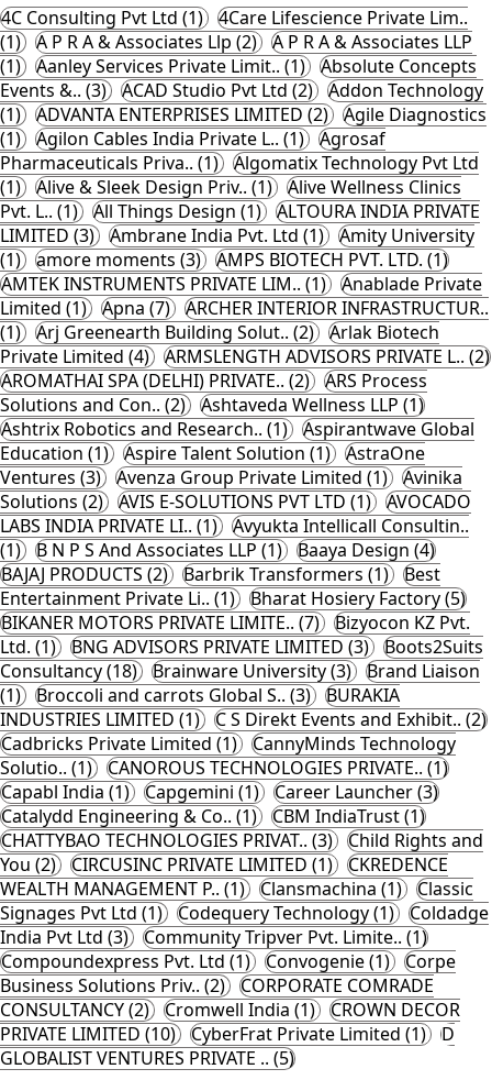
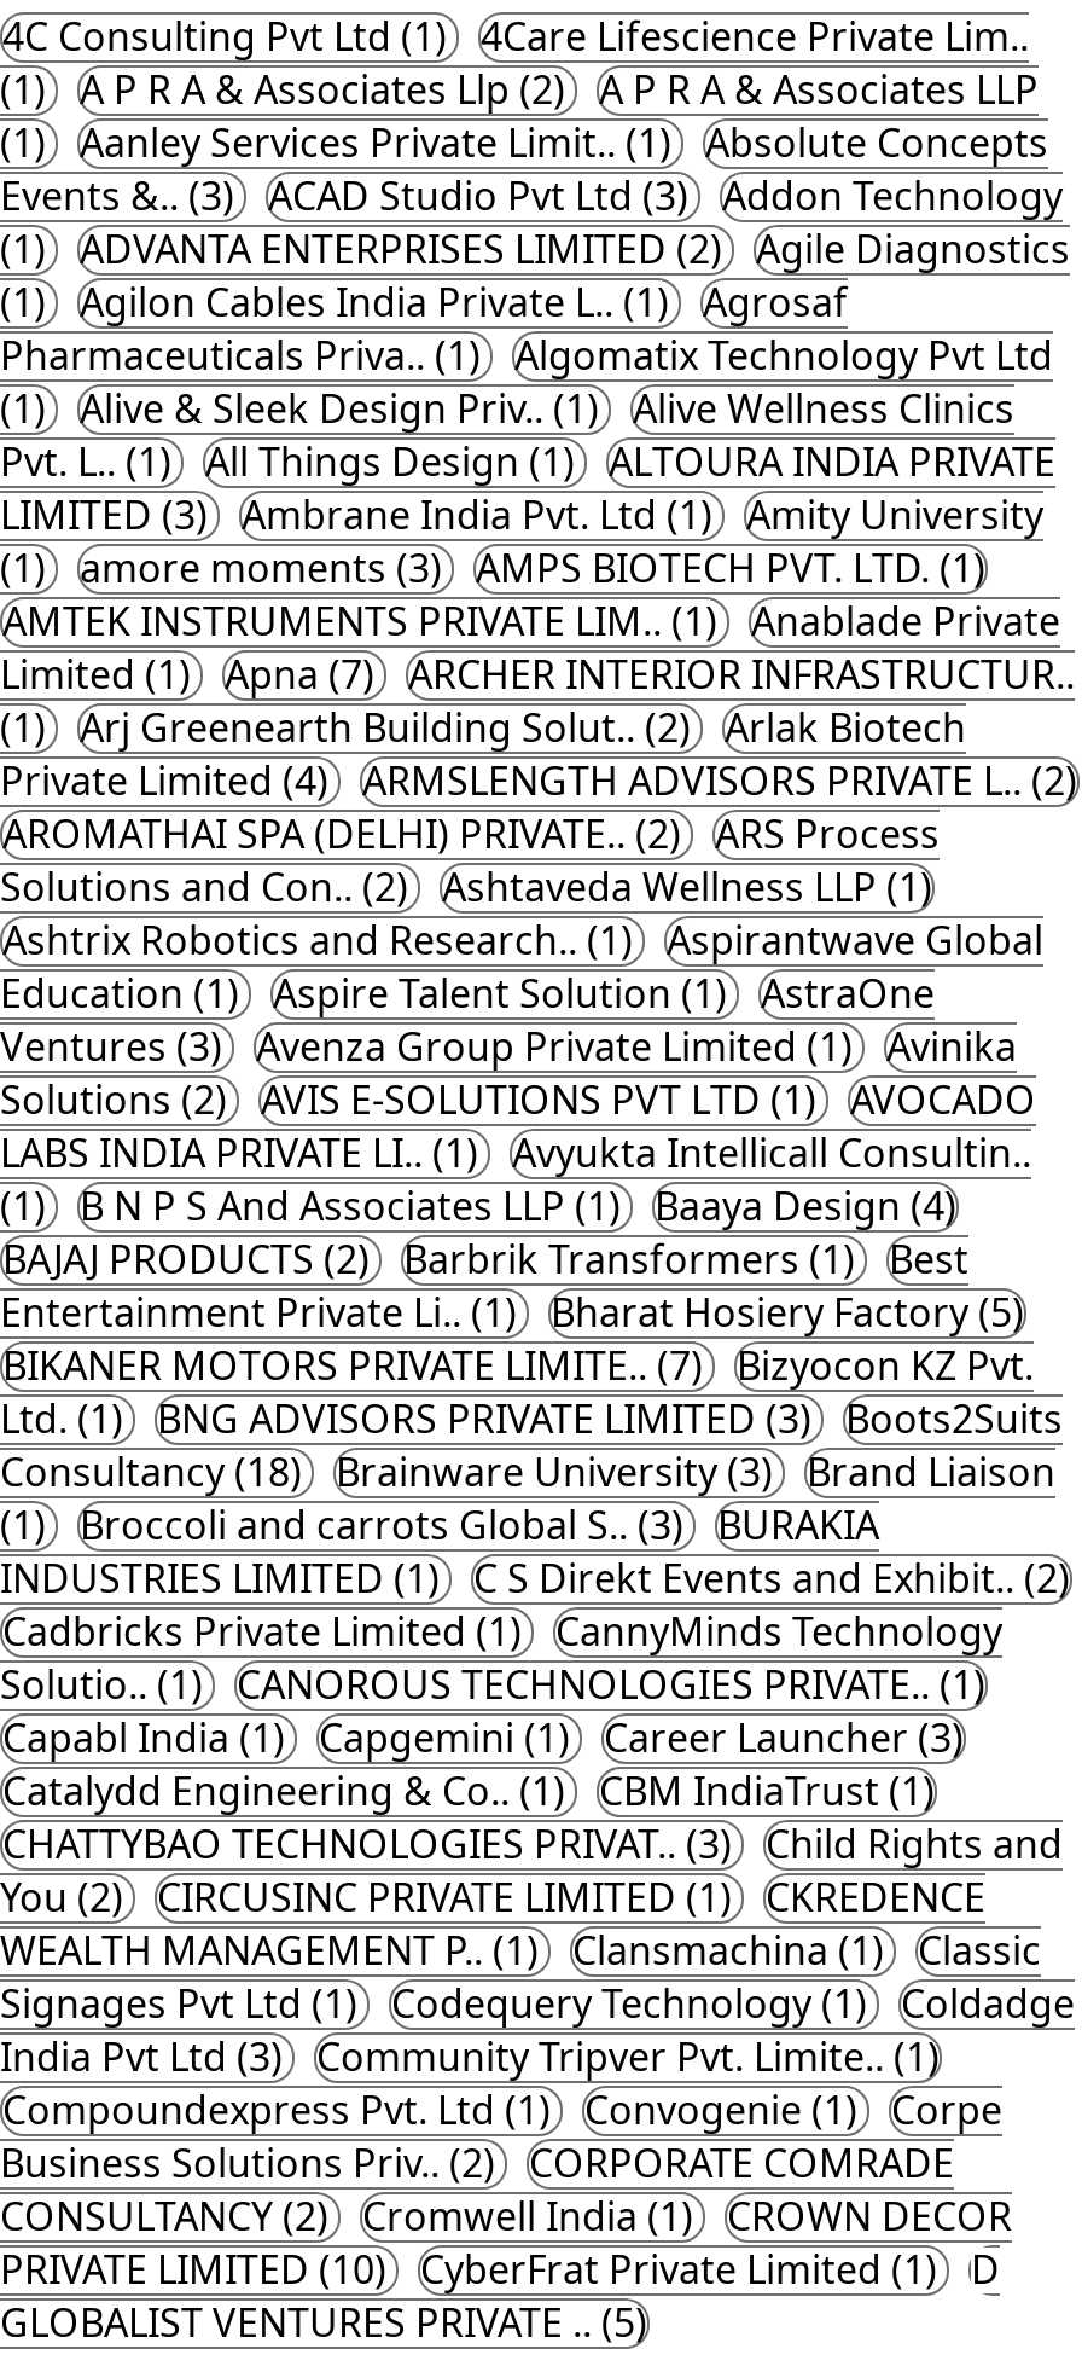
[0,79,483,103] Events &.. (3) ACAD Studio Pvt Ltd (2) Addon Technology -> [0,170,1063,224] Events &.. (3) ACAD Studio Pvt Ltd (3) Addon Technology

